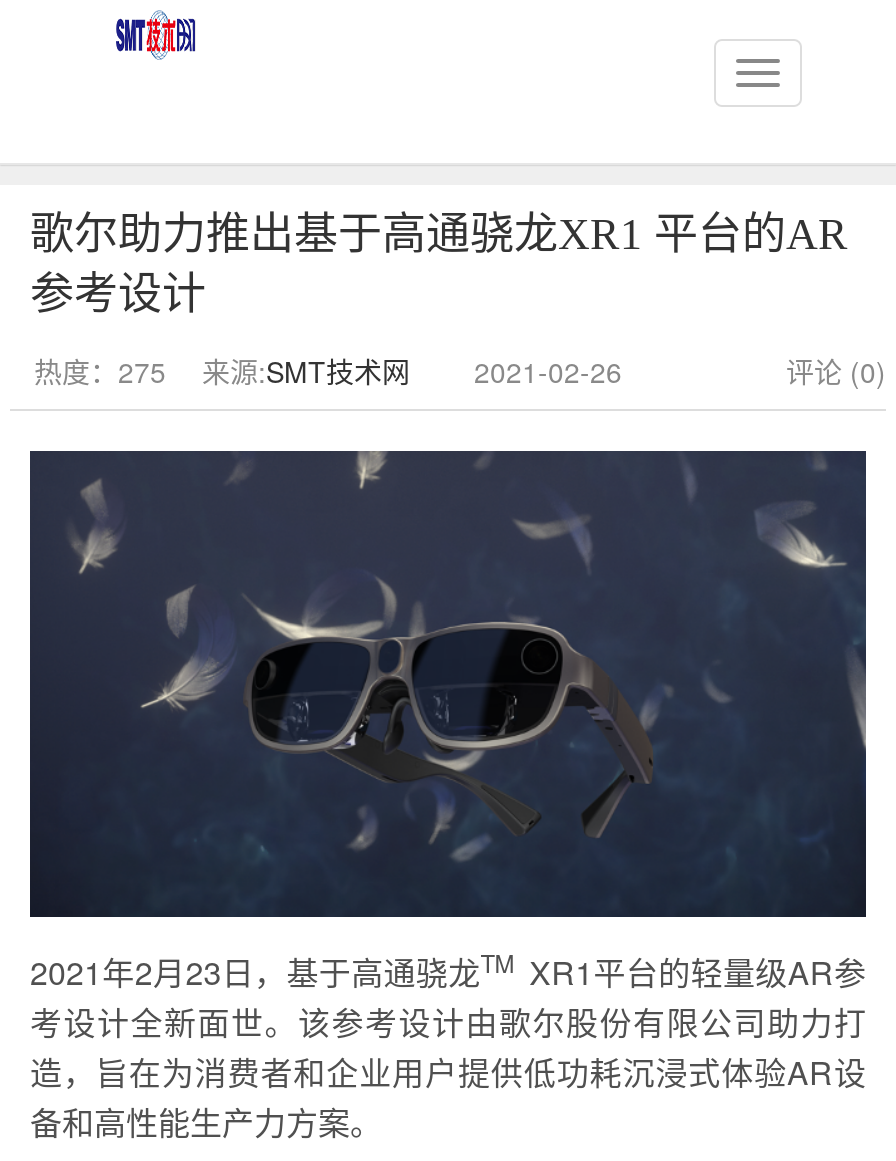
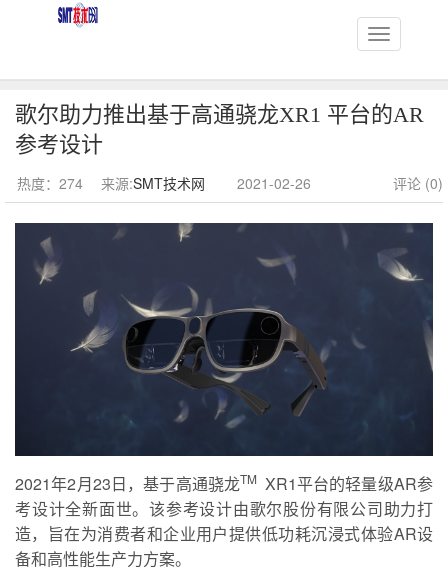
[10,351,410,391] 热度：275来源:SMT技术网 -> [5,173,205,193] 热度：274来源:SMT技术网

